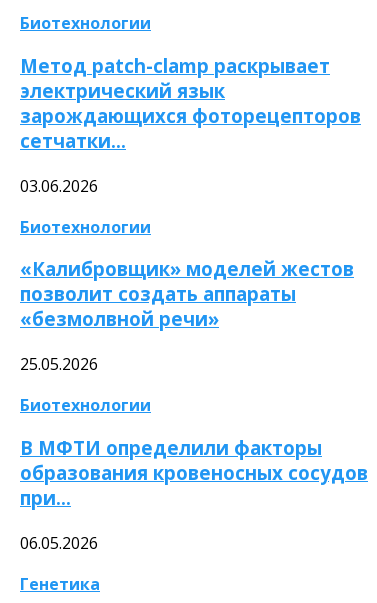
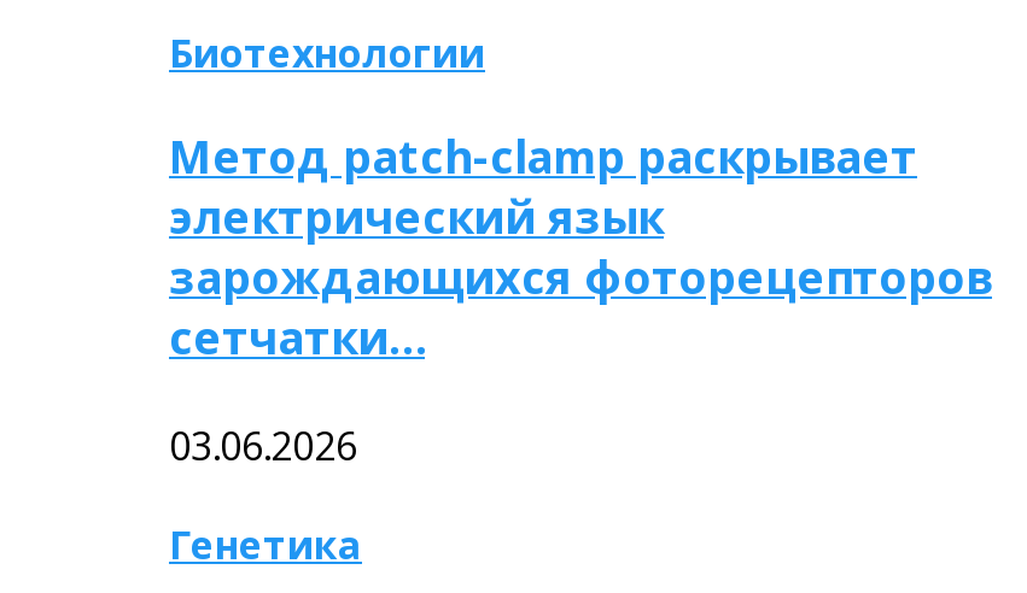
[20,216,368,553] Биотехнологии | «Калибровщик» моделей жестов | позволит создать аппараты | «безмолвной речи» | 25.05.2026 | Биотехнологии | В МФТИ определили факторы | образования кровеносных сосудов | при… | 06.05.2026 -> none

